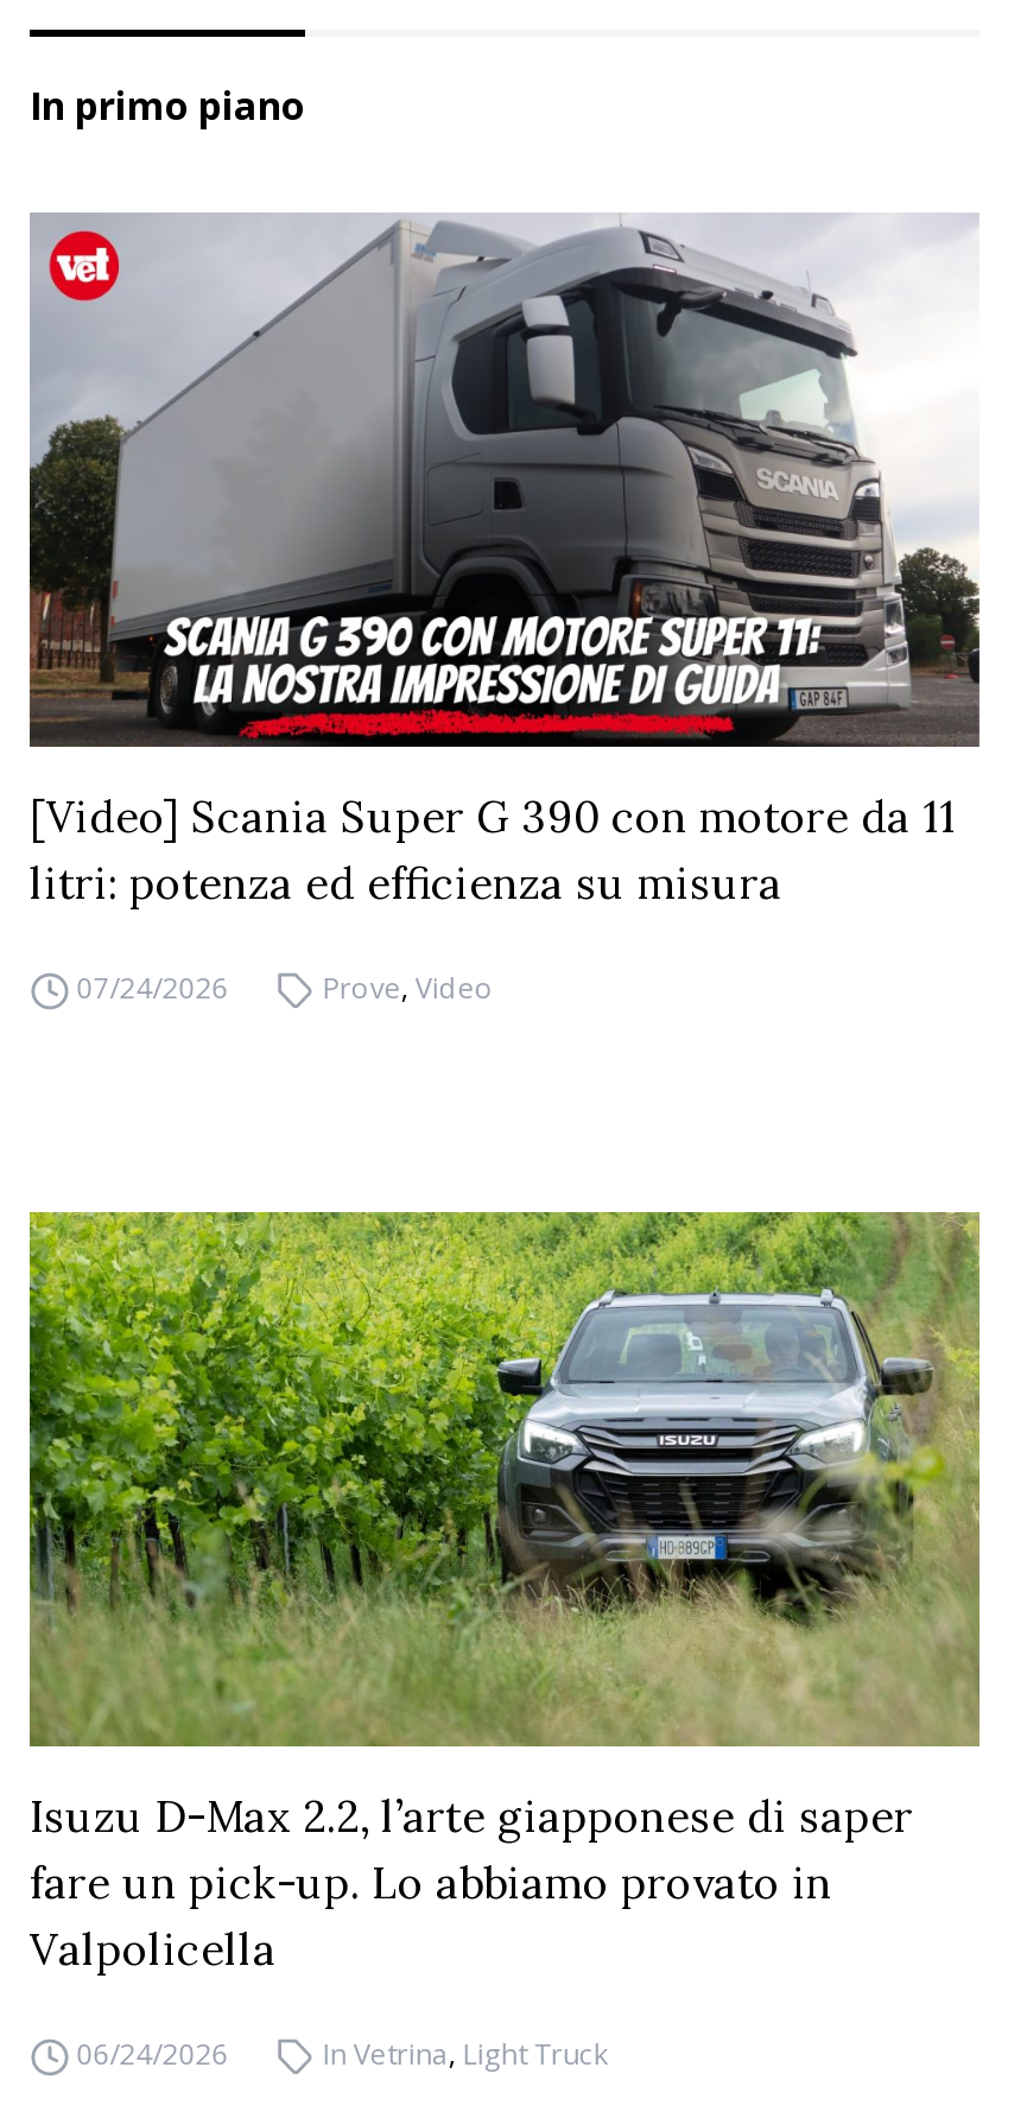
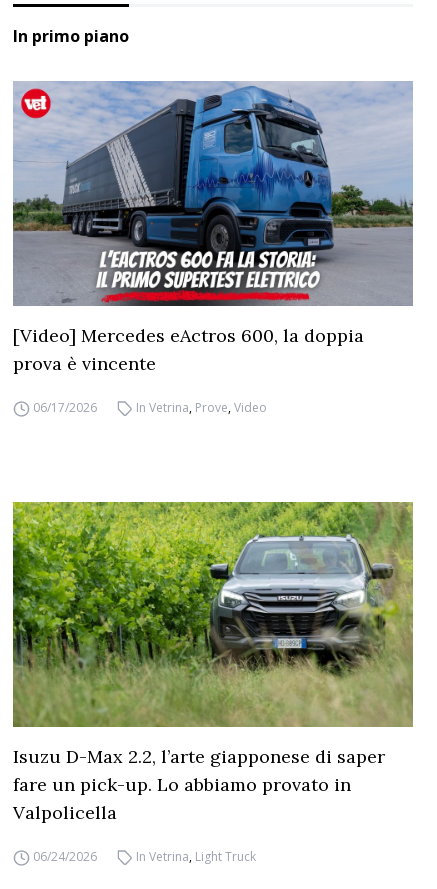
[27,215,980,911] [image] | [Video] Scania Super G 390 con motore da 11 | litri: potenza ed efficienza su misura -> [12,81,414,375] [image] | [Video] Mercedes eActros 600, la doppia | prova è vincente
[76,968,494,1008] 07/24/2026 | Prove, Video -> [33,399,267,416] 06/17/2026 | In Vetrina, Prove, Video

